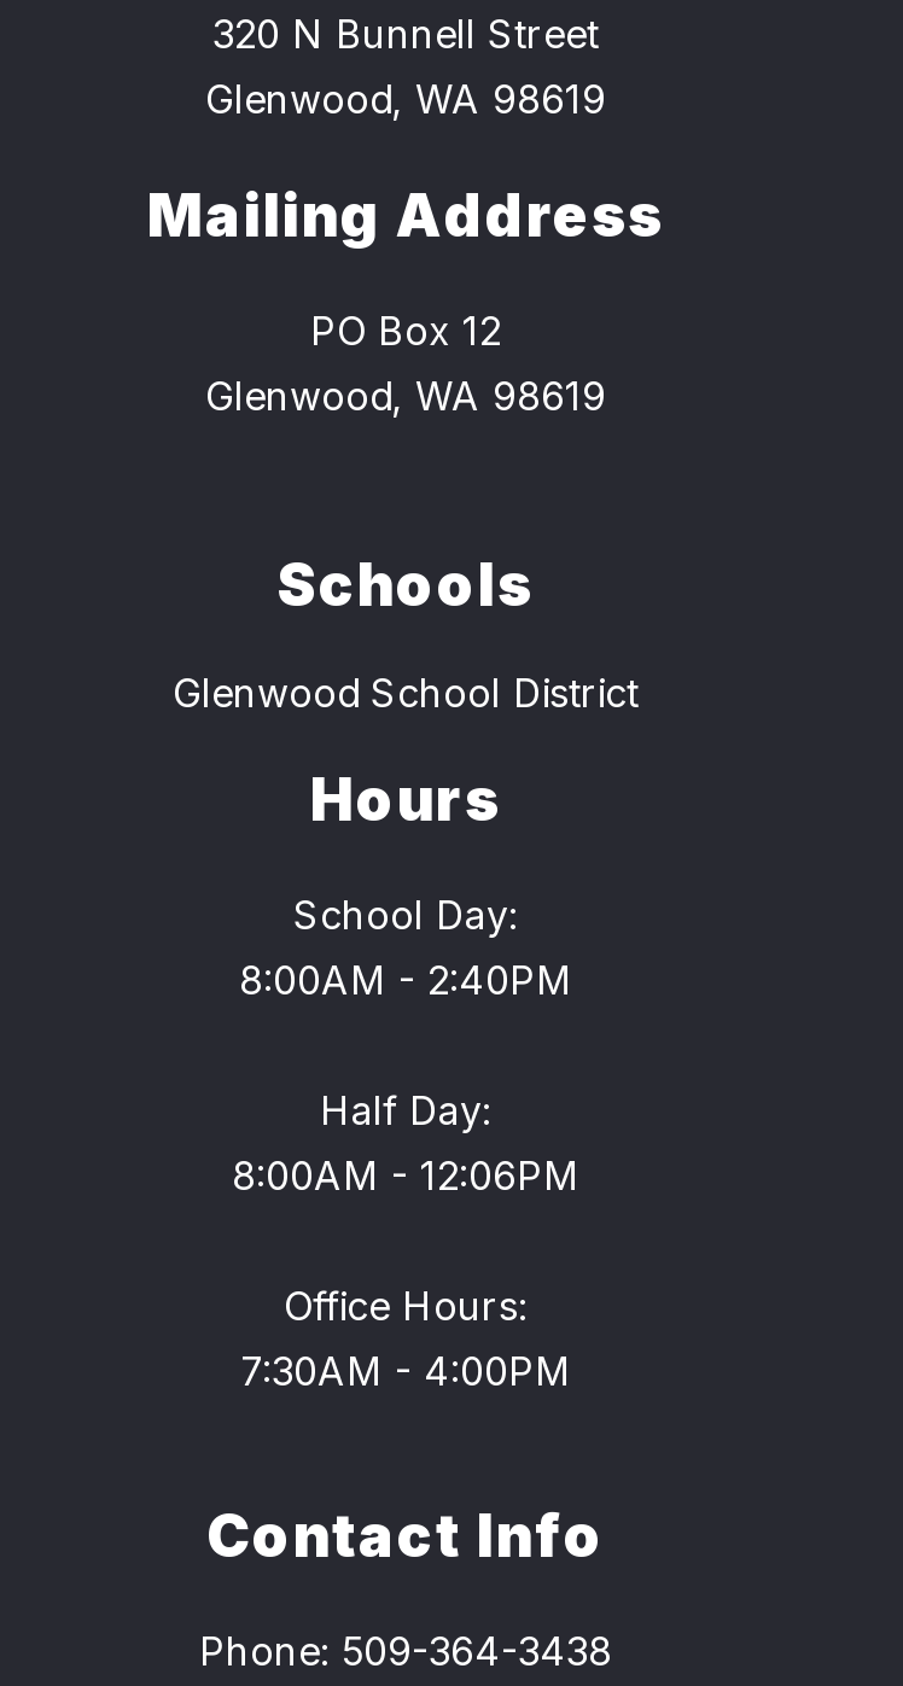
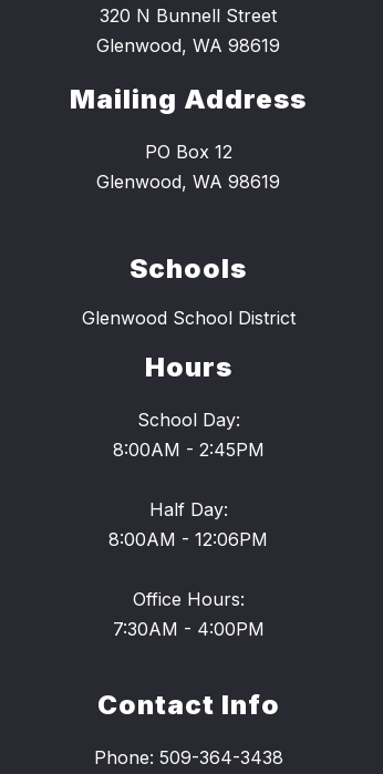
[239,957,572,1005] 8:00AM - 2:40PM -> [112,439,264,461] 8:00AM - 2:45PM

